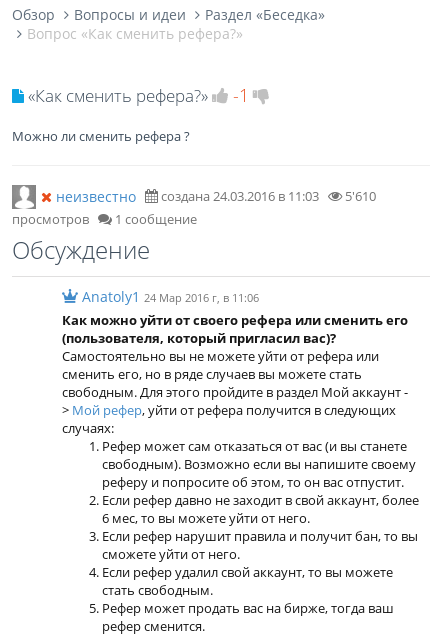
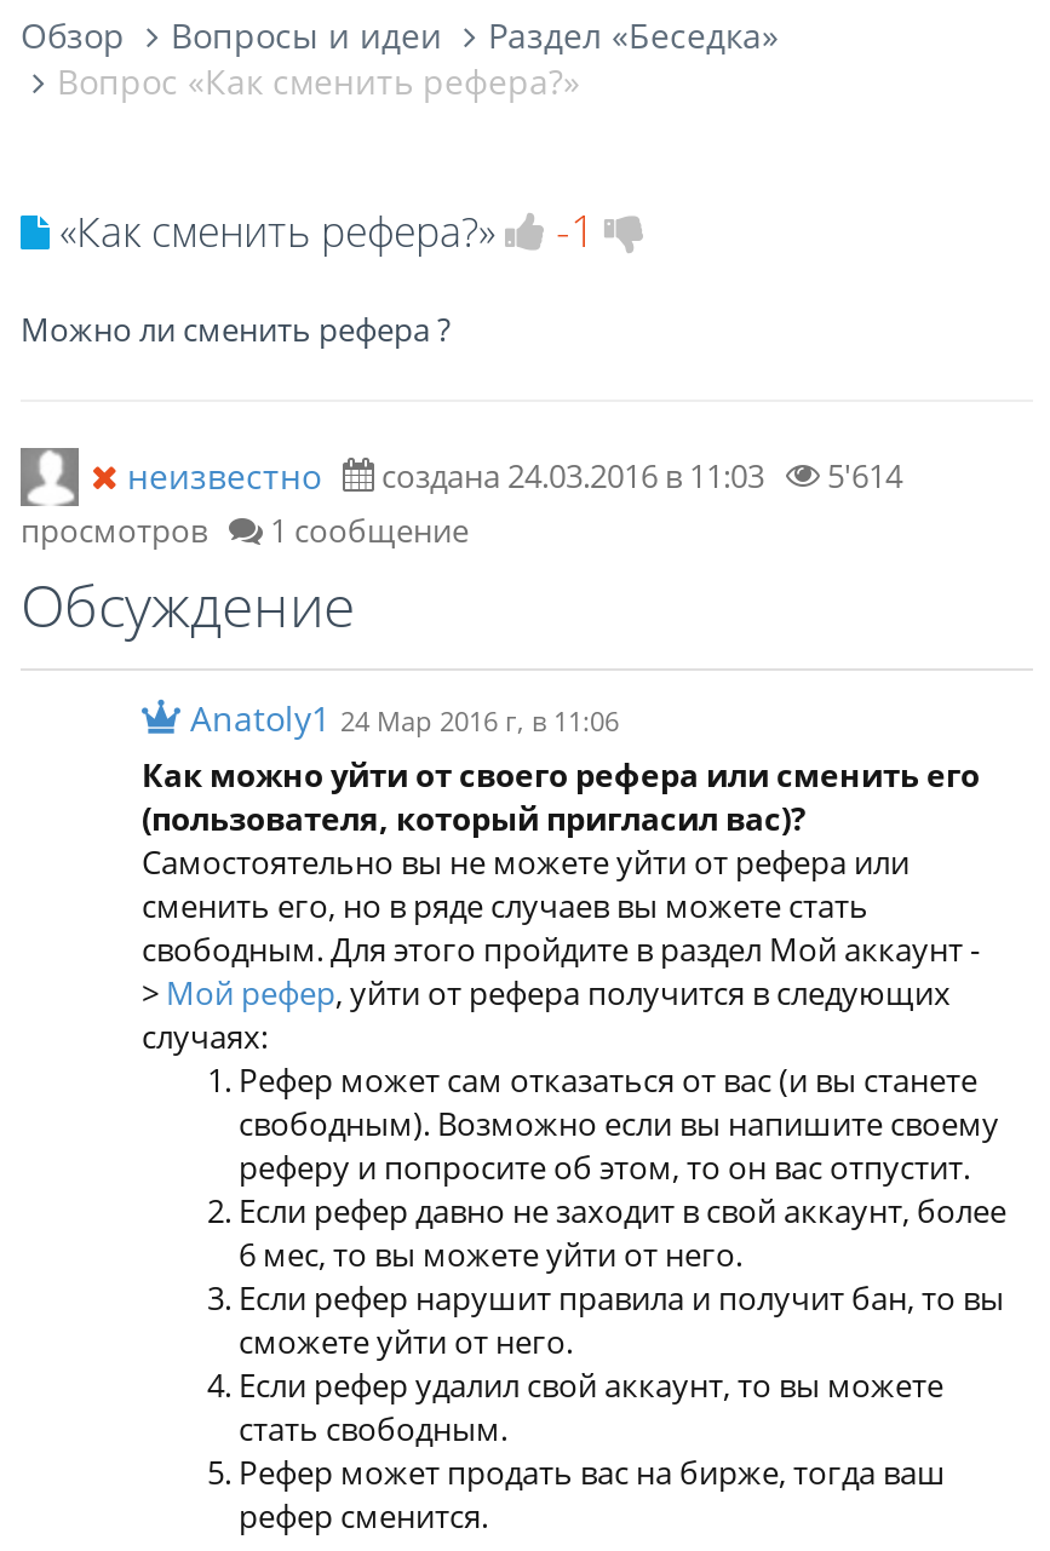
[56,187,376,206] неизвестно создана 24.03.2016 в 11:03 5'610 -> [127,454,902,500] неизвестно создана 24.03.2016 в 11:03 5'614

